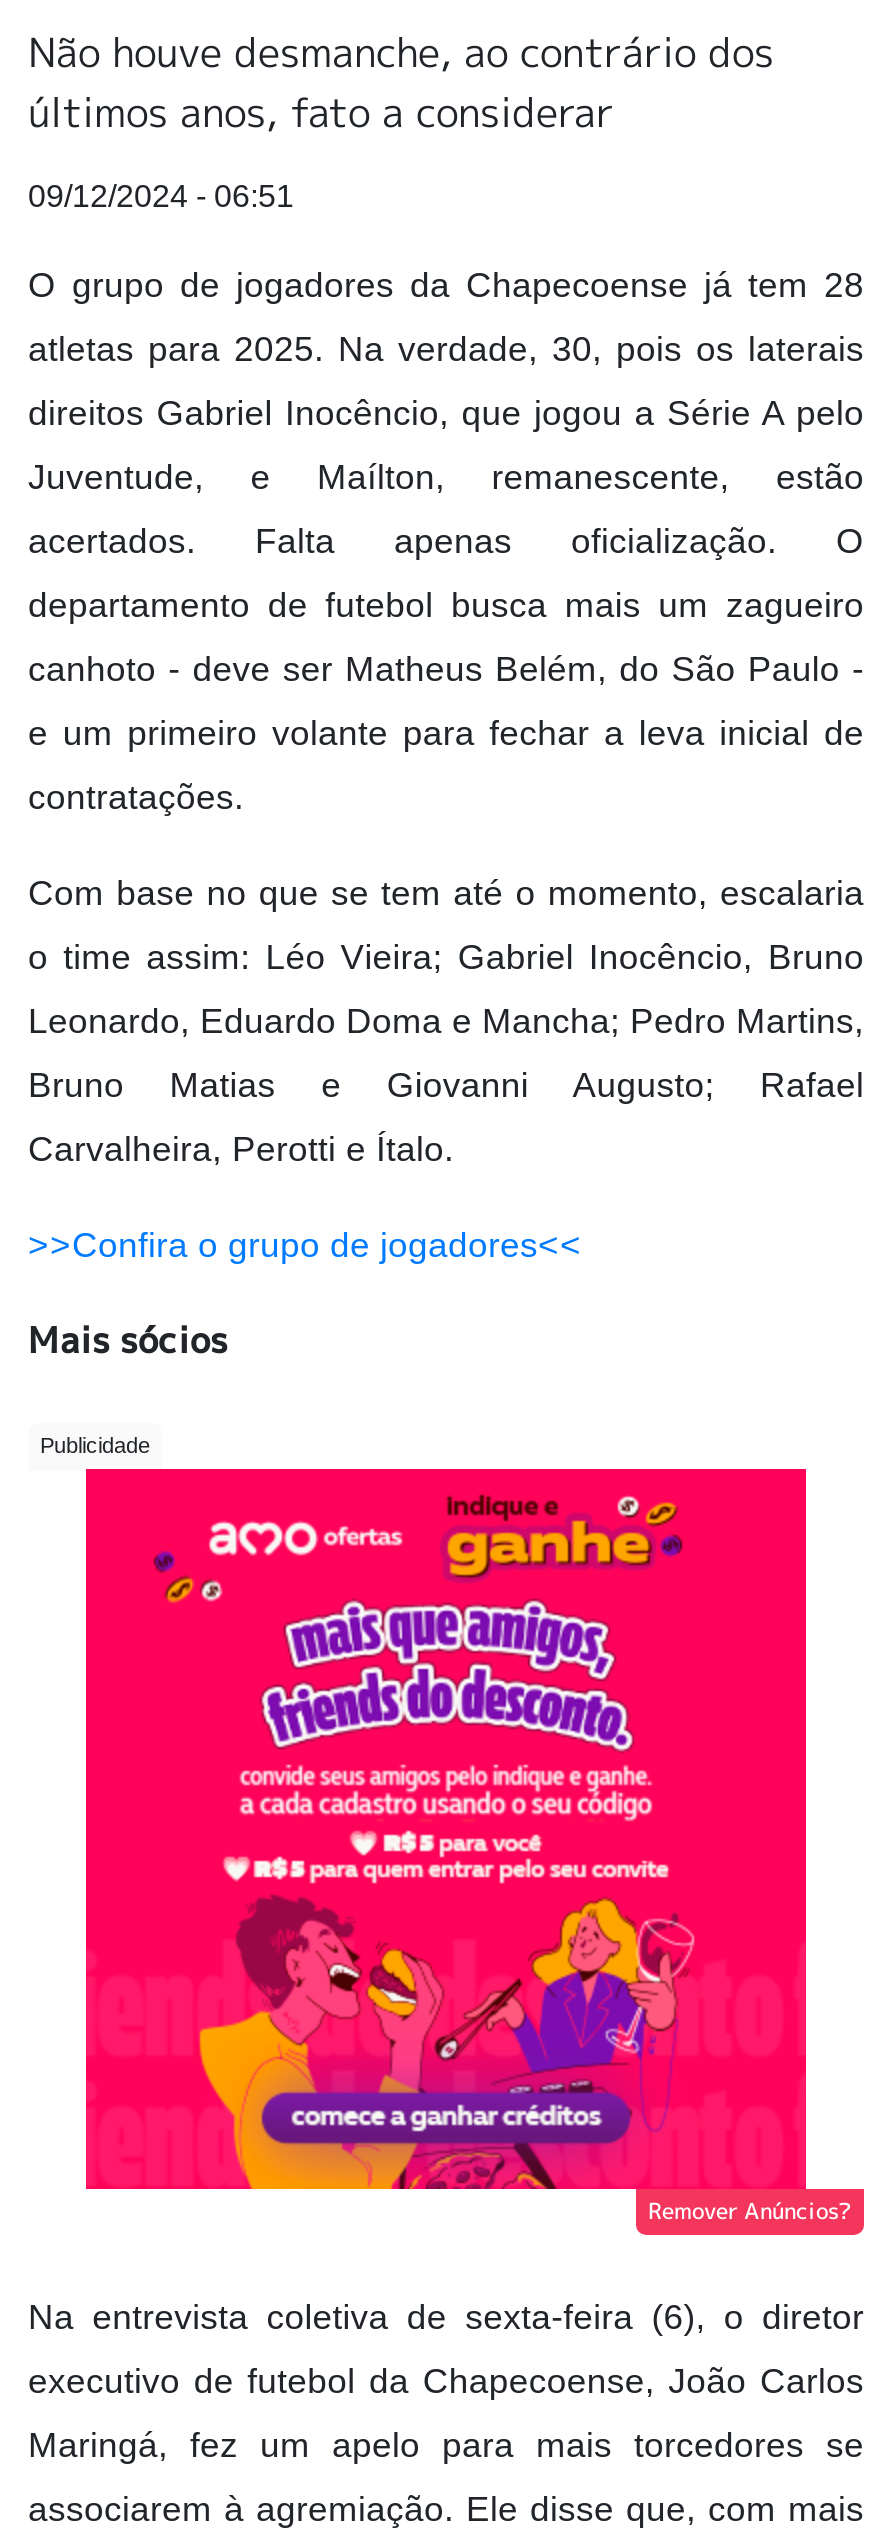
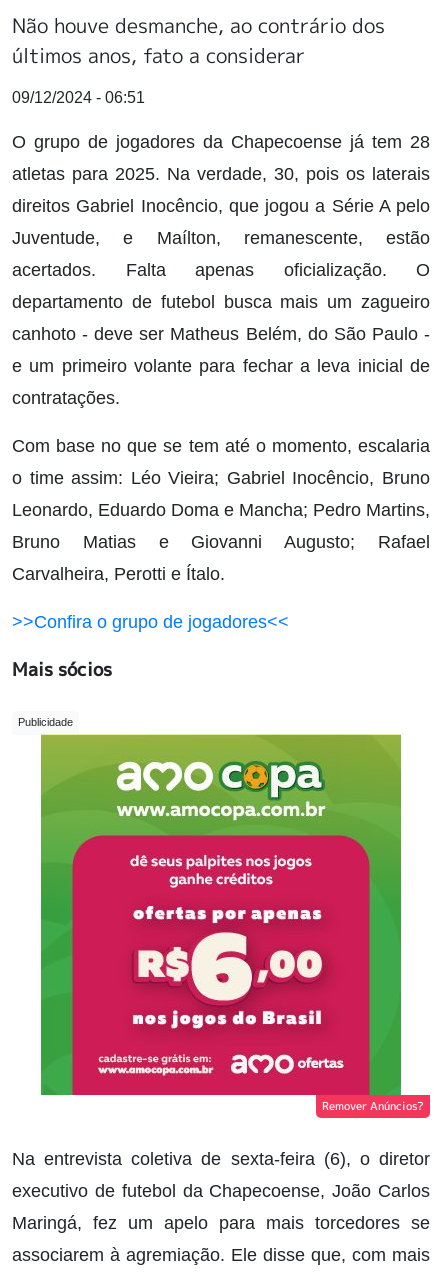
[84,1467,808,2191] [image] -> [40,734,402,1096] [image]

